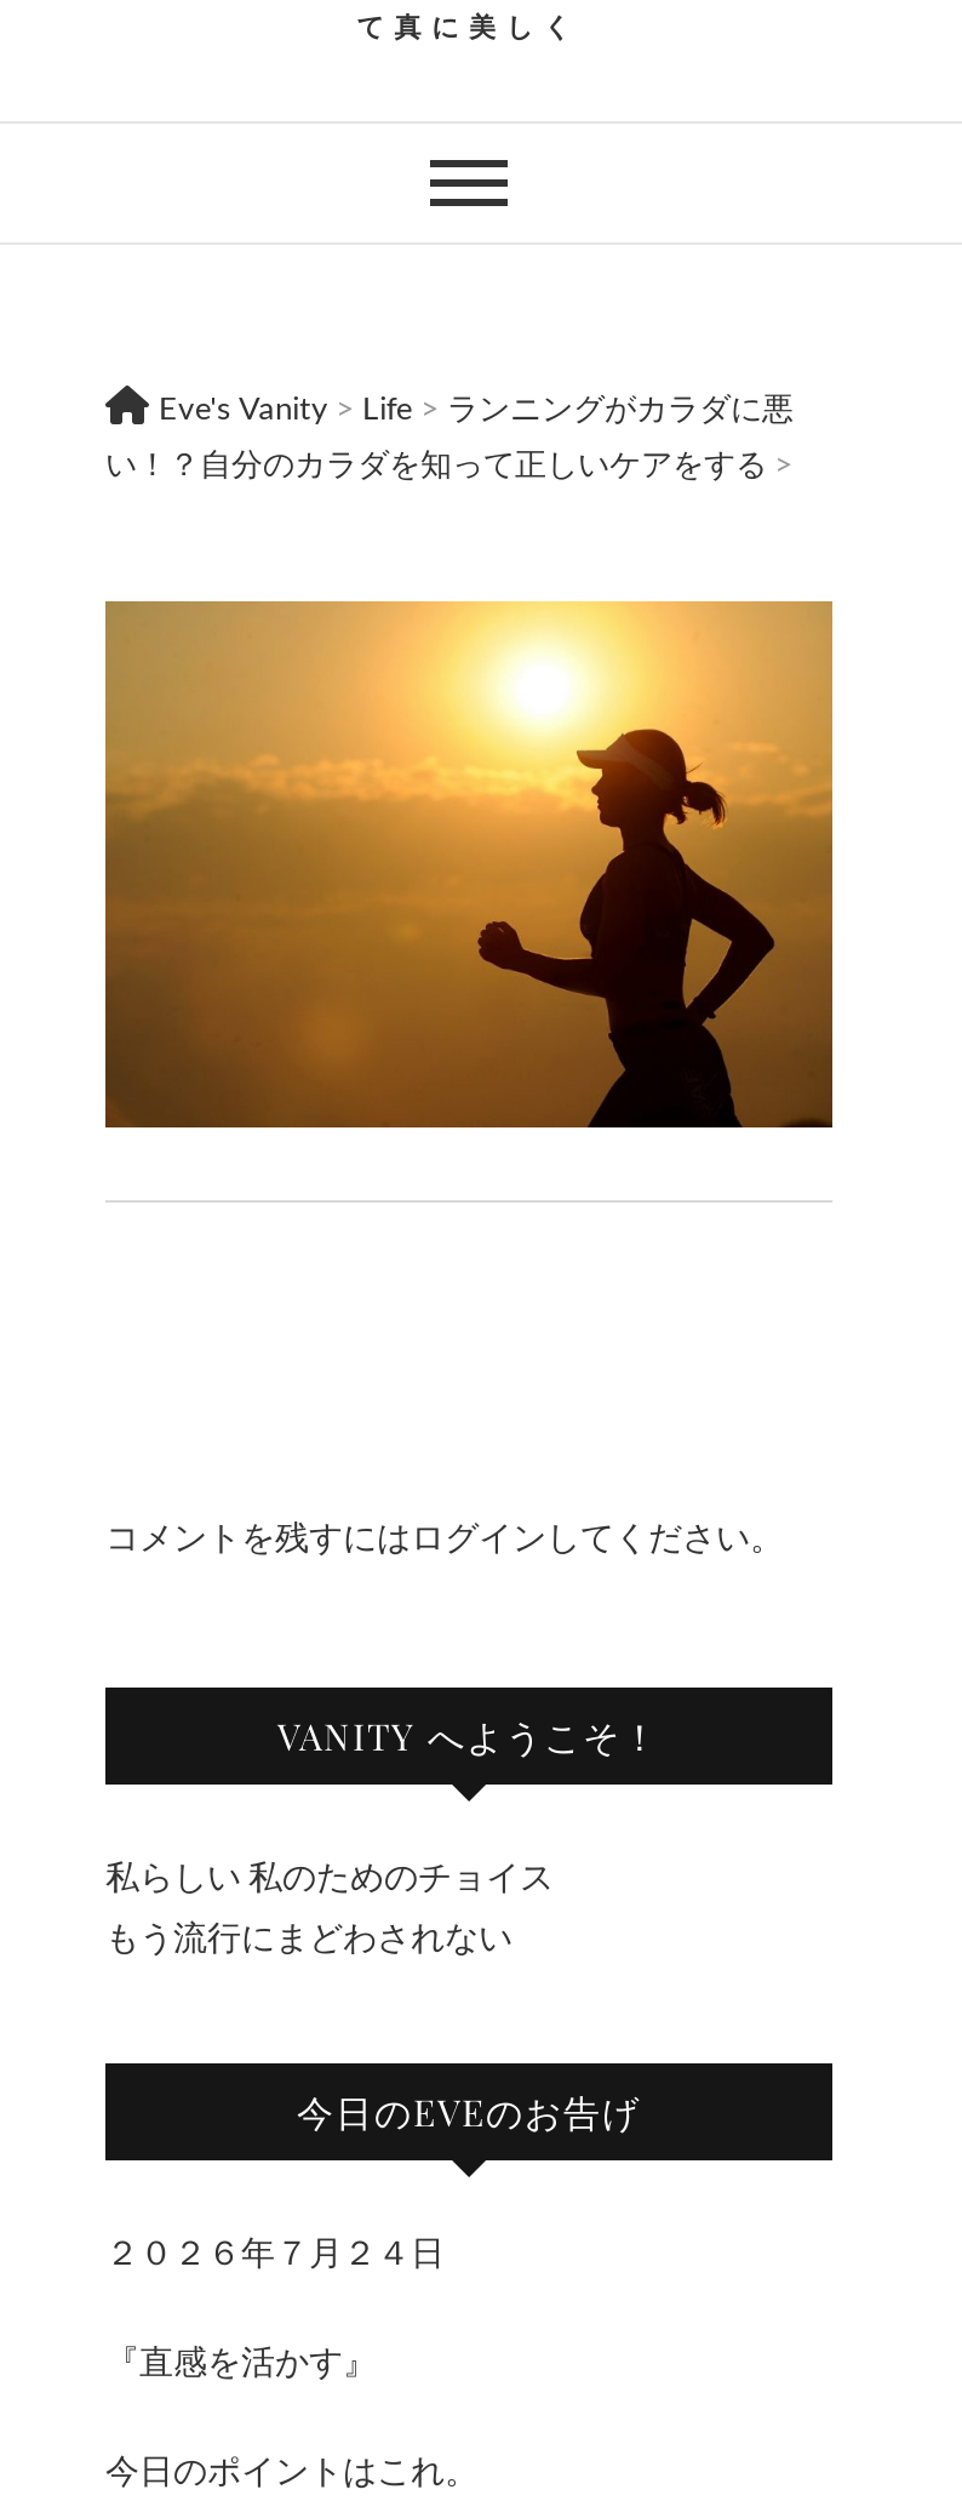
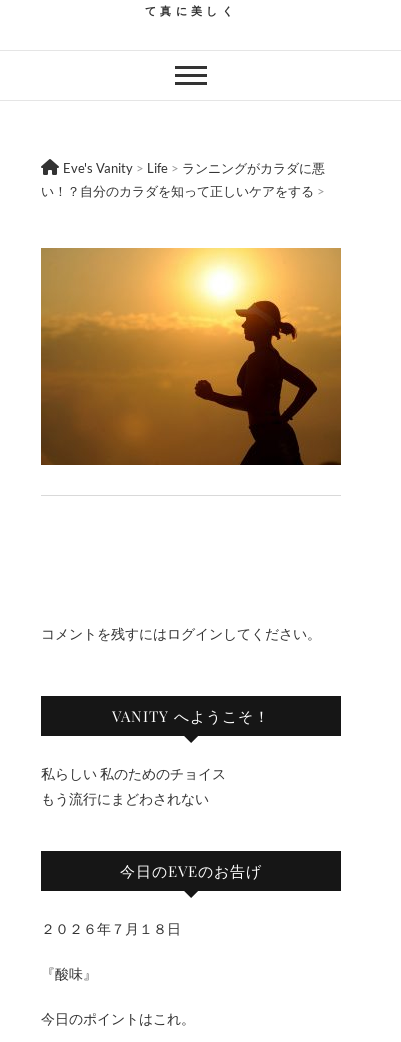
[105,2231,445,2272] ２０２６年７月２４日 -> [41,920,181,937] ２０２６年７月１８日
[105,2340,377,2381] 『直感を活かす』 -> [41,965,97,982] 『酸味』

